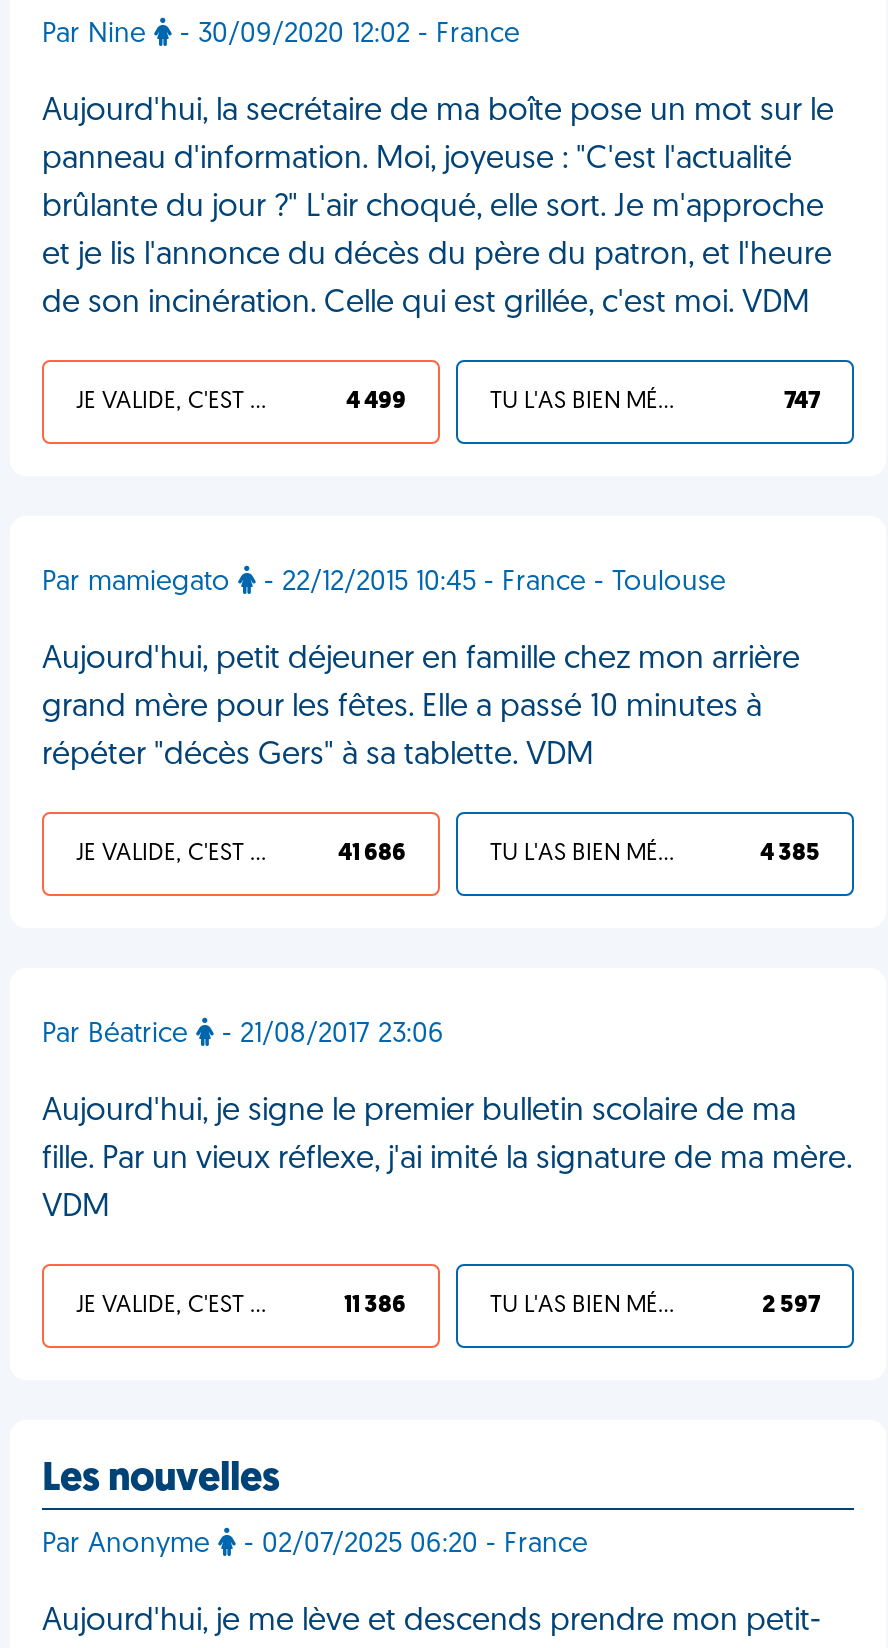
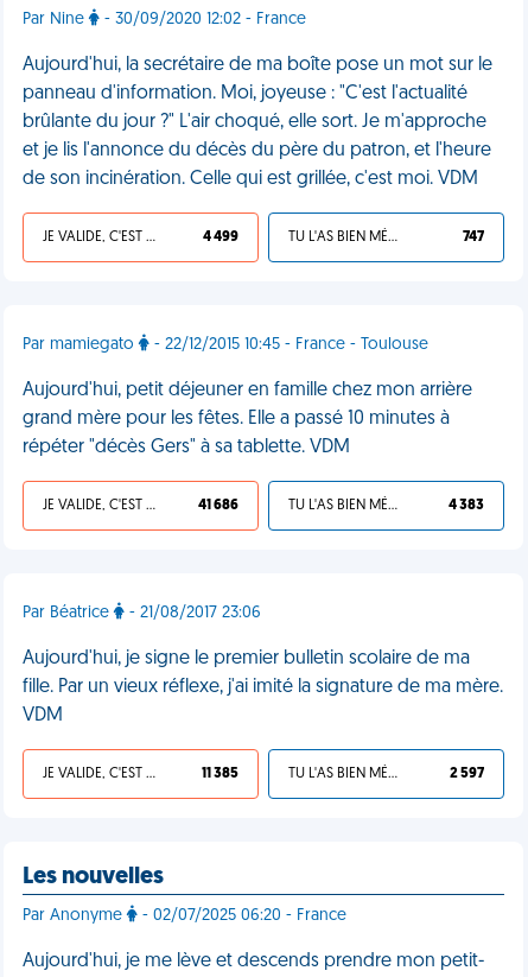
[760,842,820,866] 4 385 -> [449,499,484,513] 4 383
[344,1294,406,1318] 11 386 -> [202,767,238,781] 11 385

